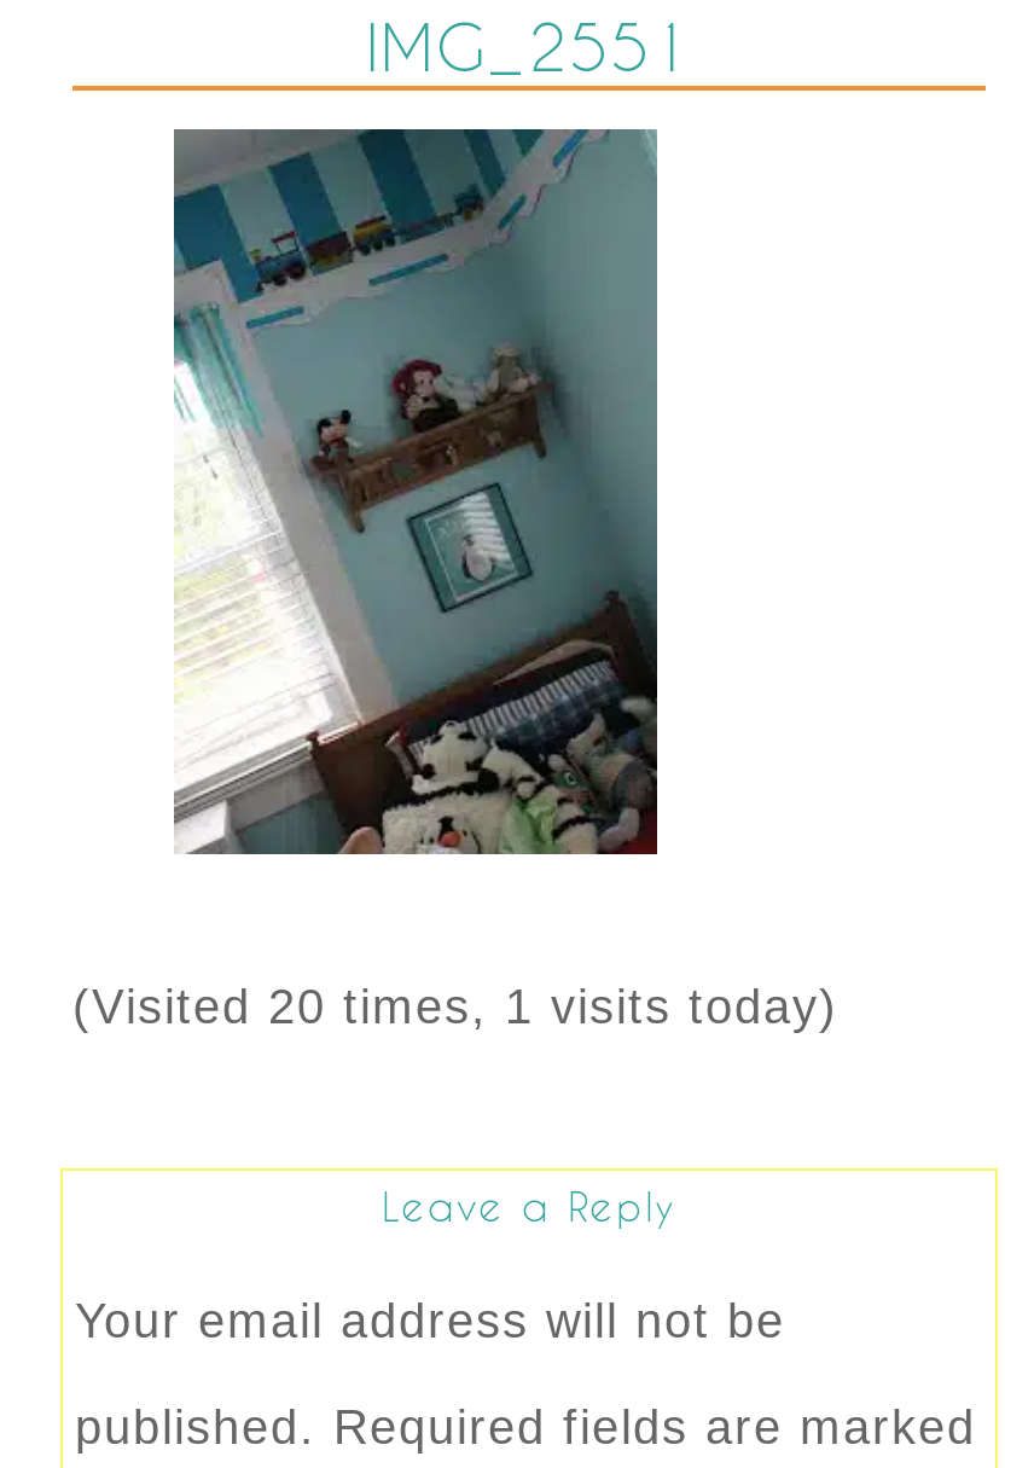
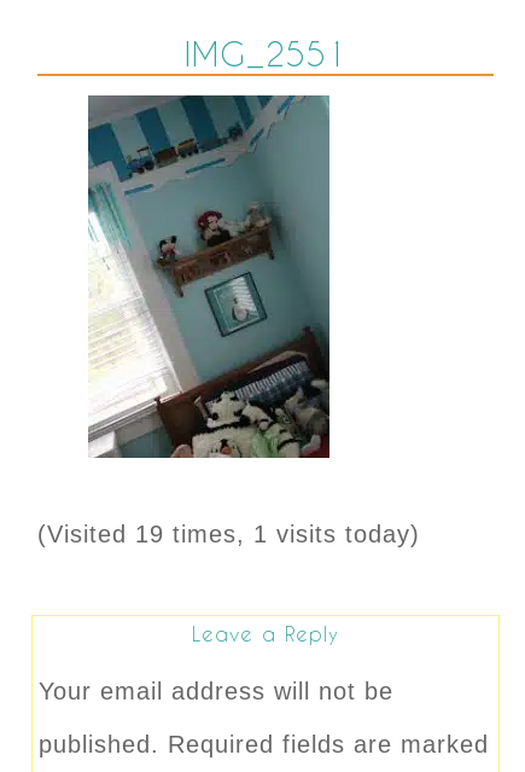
[72,981,838,1034] (Visited 20 times, 1 visits today) -> [37,521,420,547] (Visited 19 times, 1 visits today)

